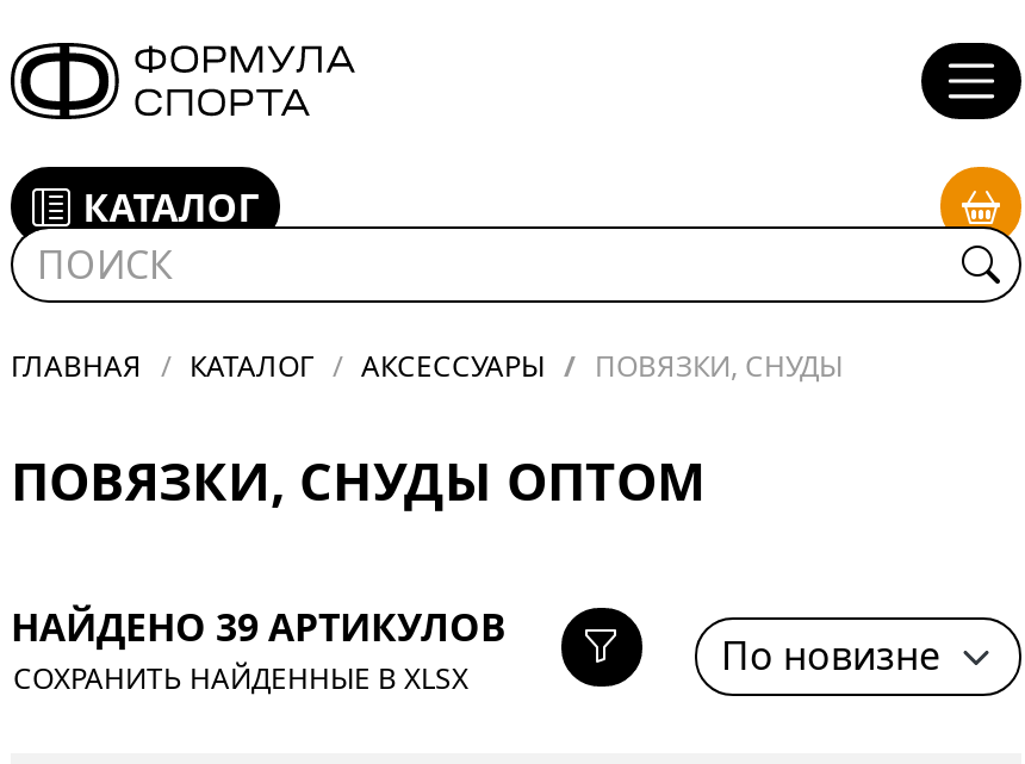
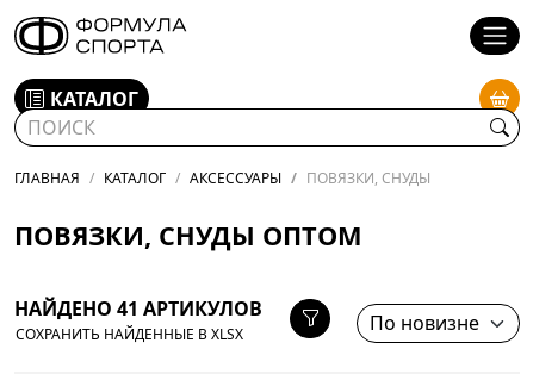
[11,601,507,654] НАЙДЕНО 39 АРТИКУЛОВ -> [14,296,262,322] НАЙДЕНО 41 АРТИКУЛОВ

